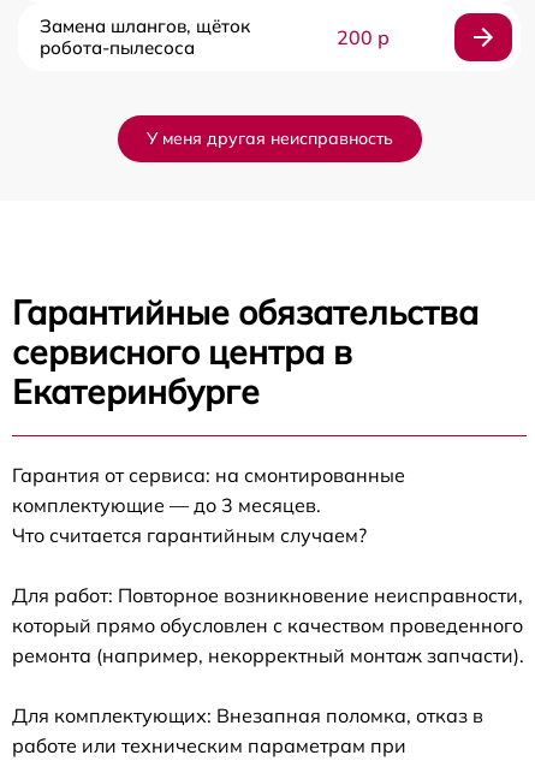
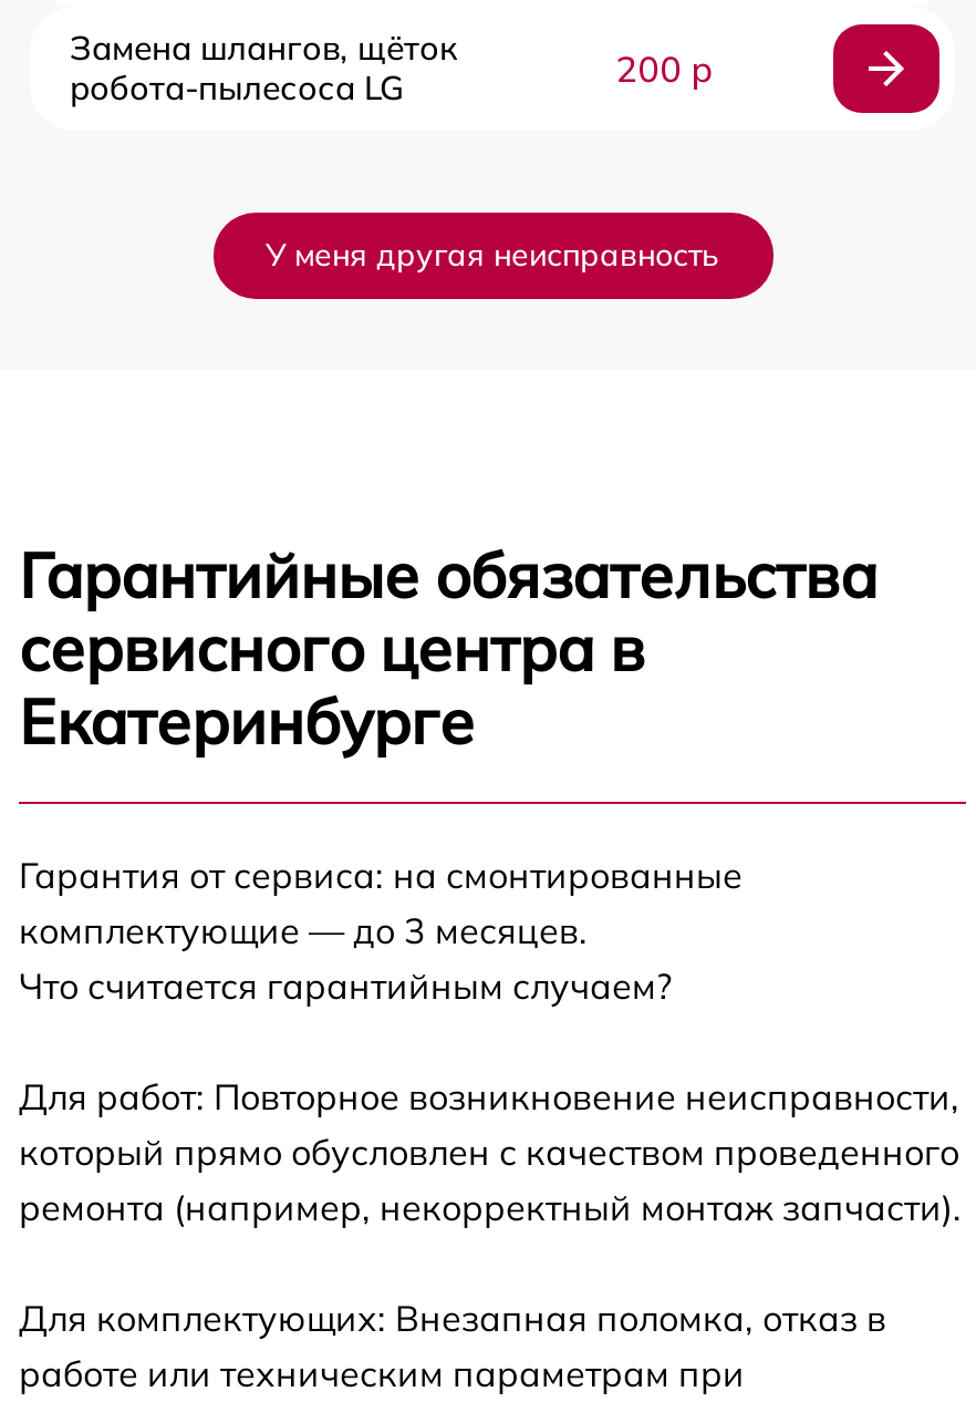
[40,36,195,58] робота-пылесоса -> [70,66,404,108] робота-пылесоса LG

